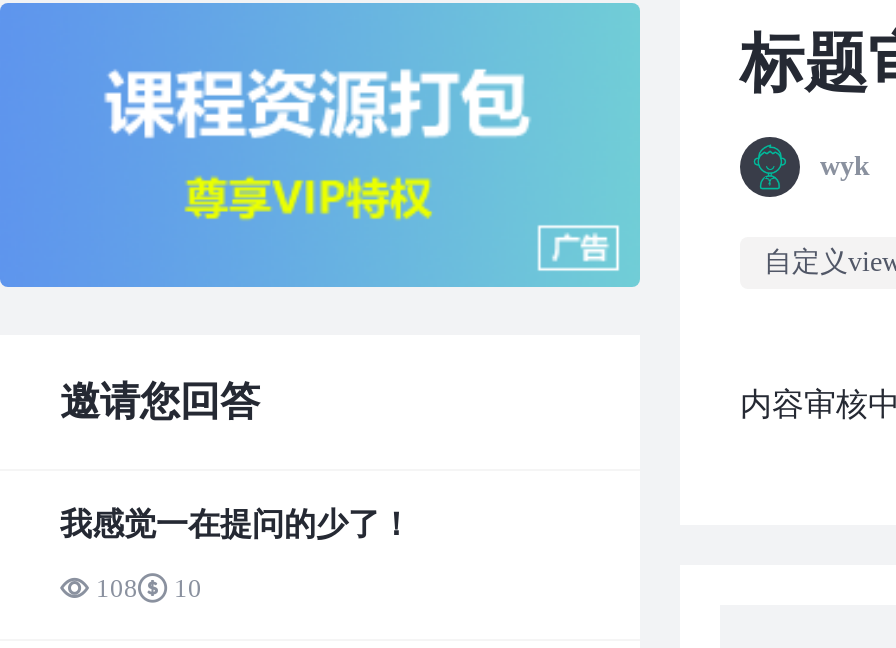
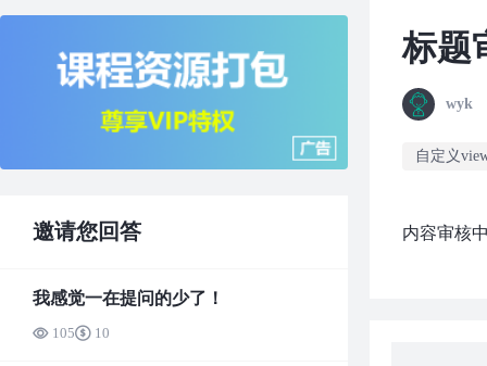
[96,573,202,603] 108 10 -> [52,325,110,341] 105 10

